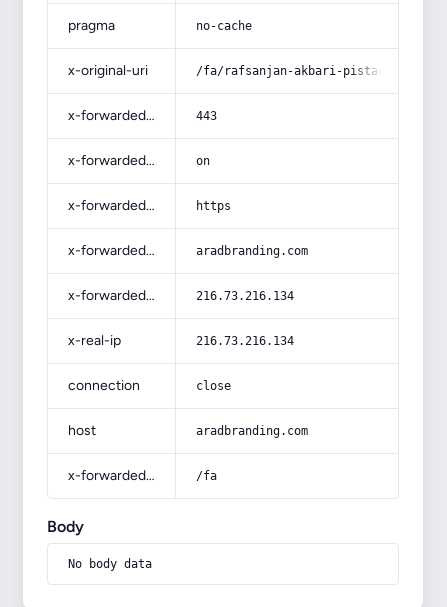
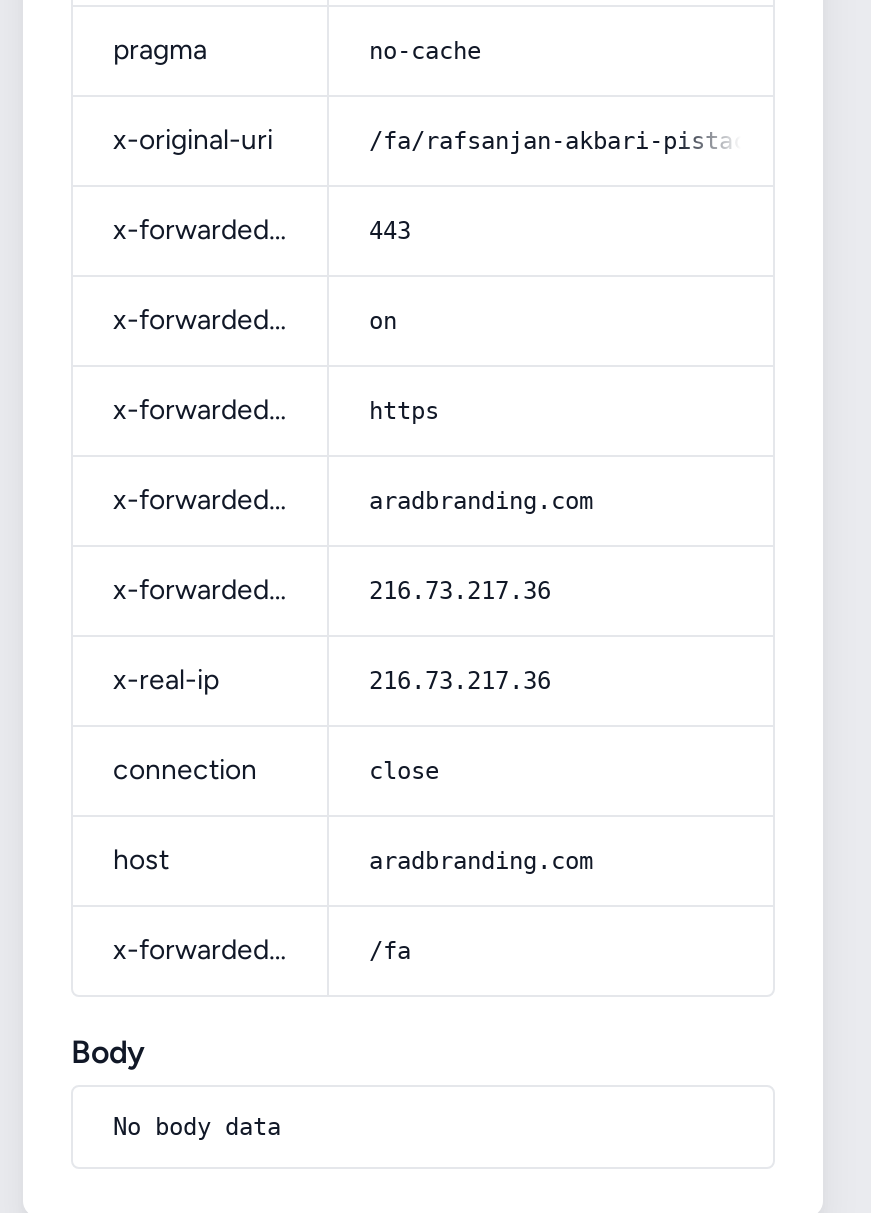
[196,289,294,303] 216.73.216.134 -> [369,577,551,605] 216.73.217.36
[196,334,294,348] 216.73.216.134 -> [369,667,551,695] 216.73.217.36

